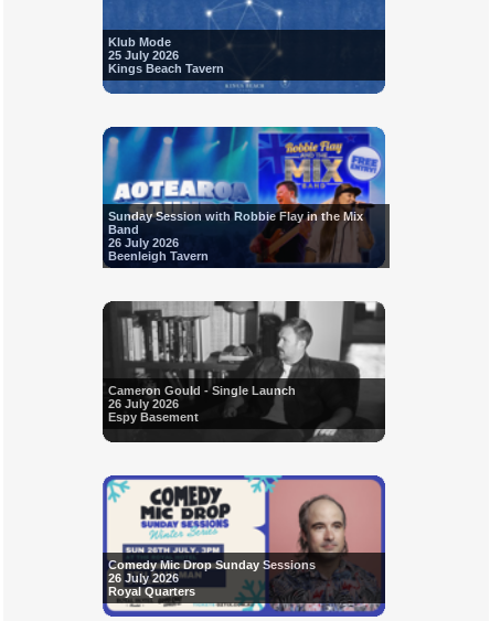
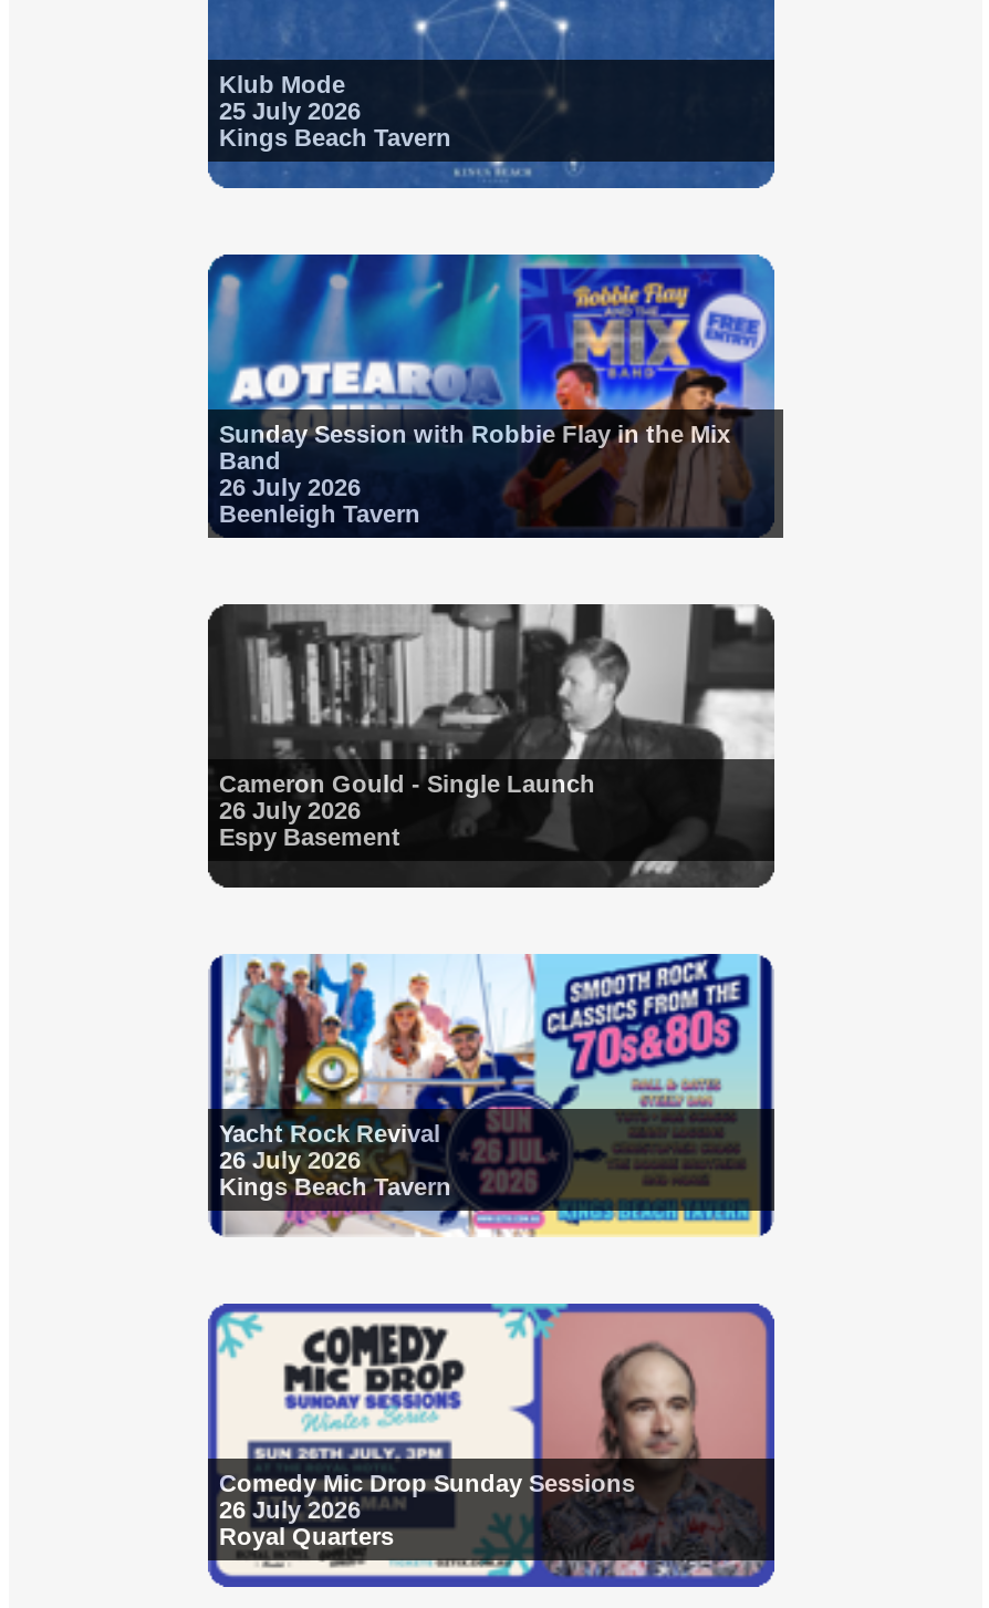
none -> [212,954,770,1237] [image] | Yacht Rock Revival | 26 July 2026 | Kings Beach Tavern

